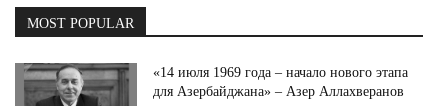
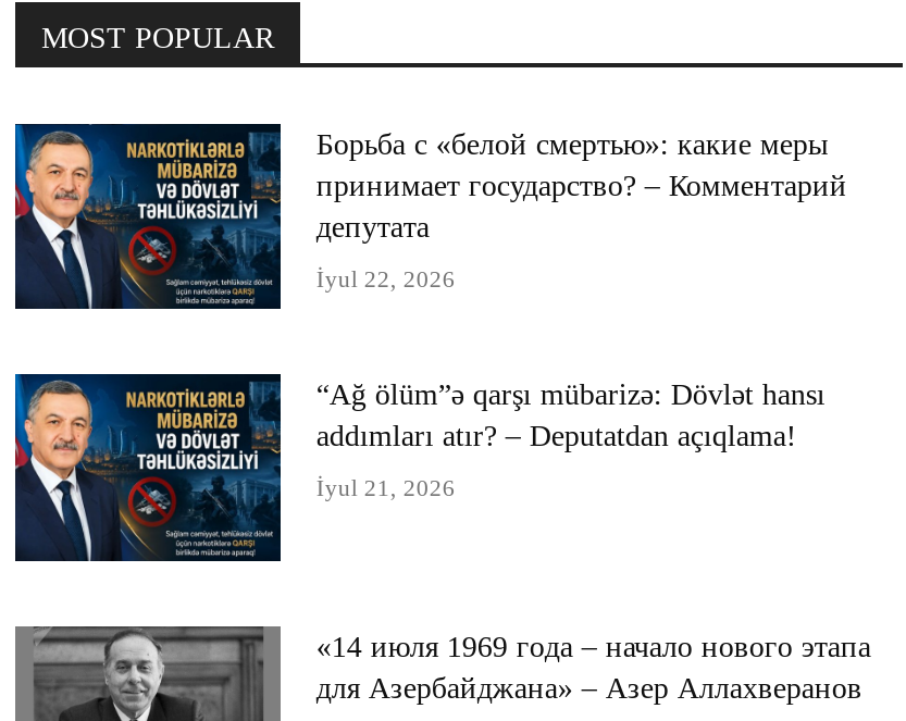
none -> [13,122,847,311] [image] | Борьба с «белой смертью»: какие меры | принимает государство? – Комментарий | депутата | İyul 22, 2026
none -> [13,372,825,570] [image] | “Ağ ölüm”ə qarşı mübarizə: Dövlət hansı | addımları atır? – Deputatdan açıqlama! | İyul 21, 2026

